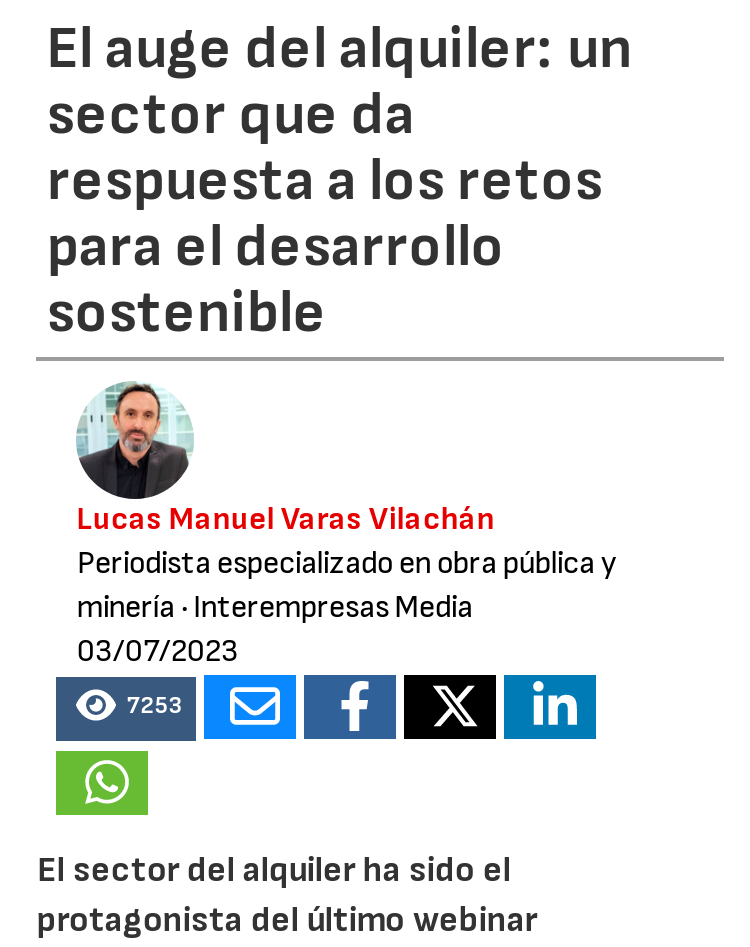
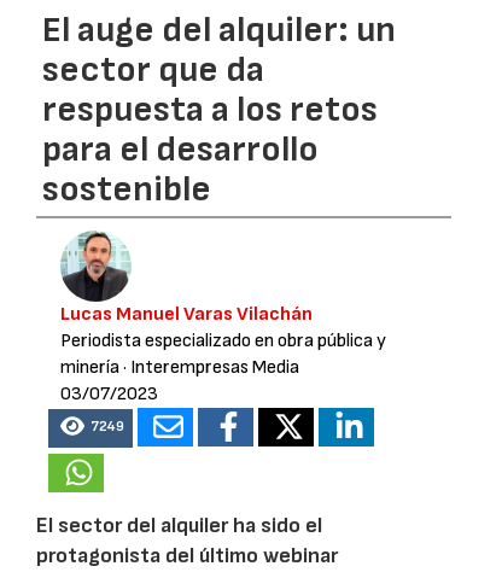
[127,690,183,720] 7253 -> [91,417,125,435] 7249

